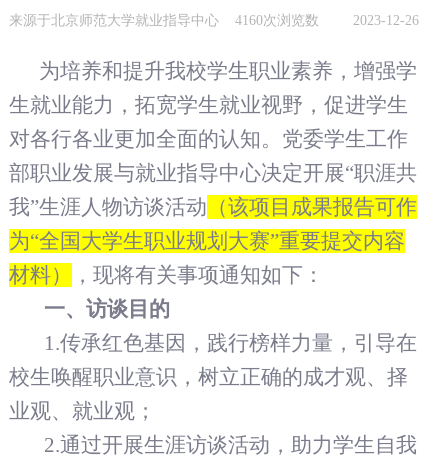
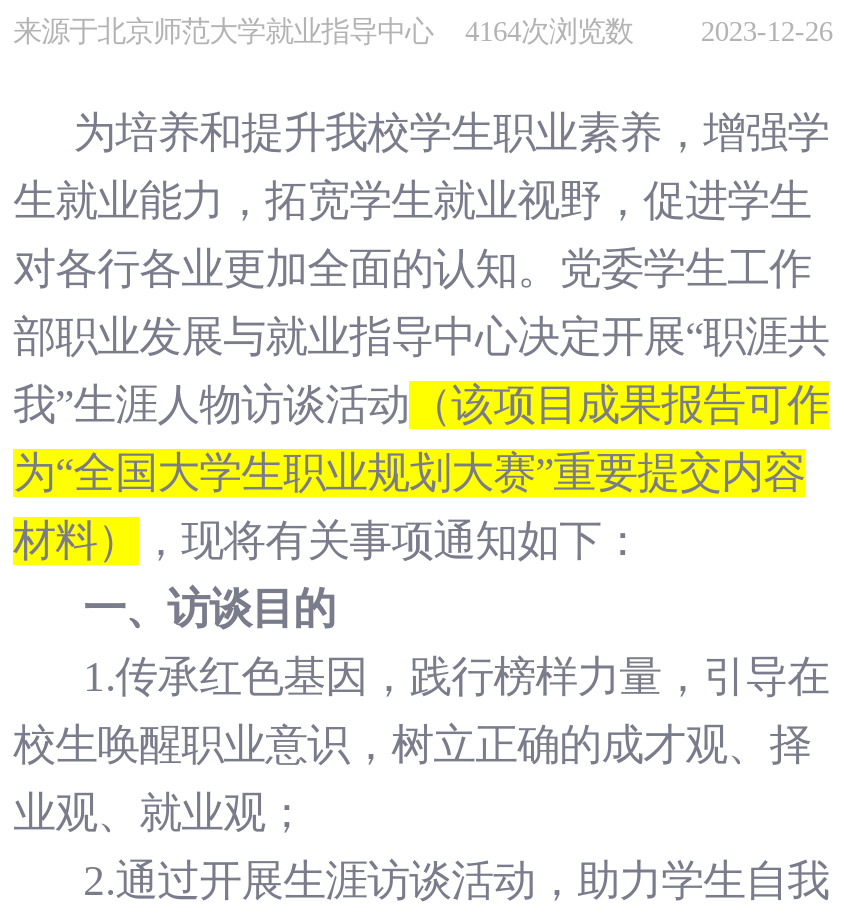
[9,12,319,28] 来源于北京师范大学就业指导中心 4160次浏览数 -> [13,14,633,46] 来源于北京师范大学就业指导中心 4164次浏览数

